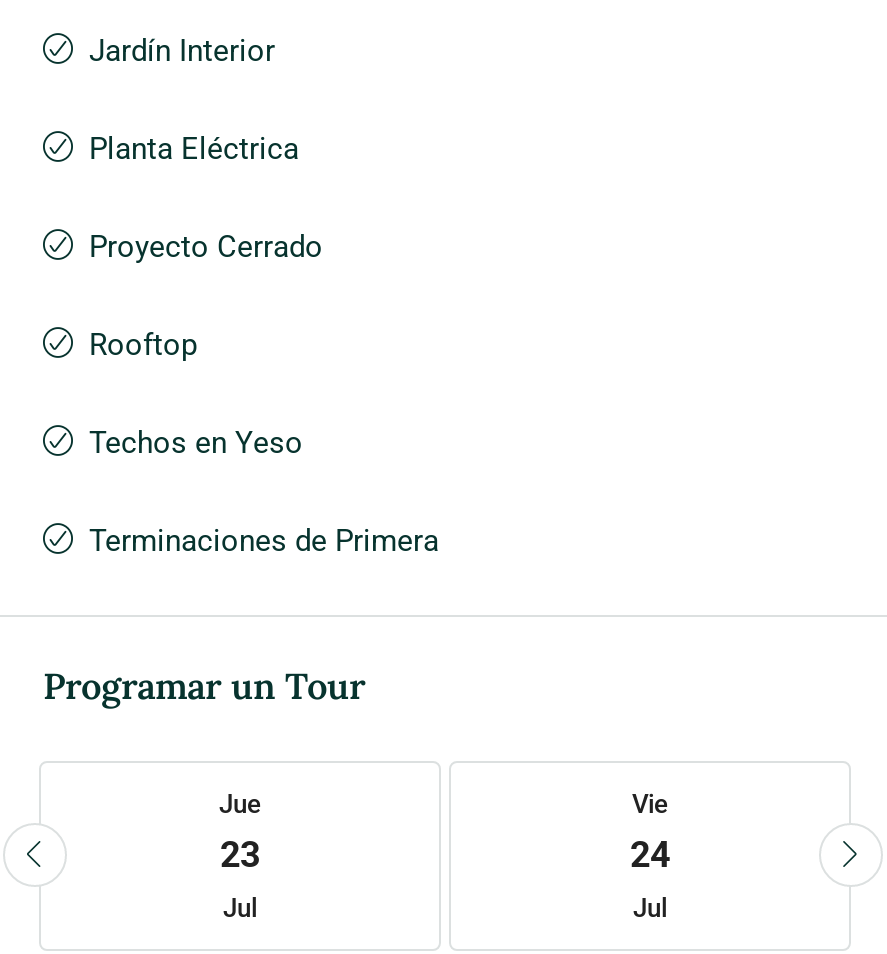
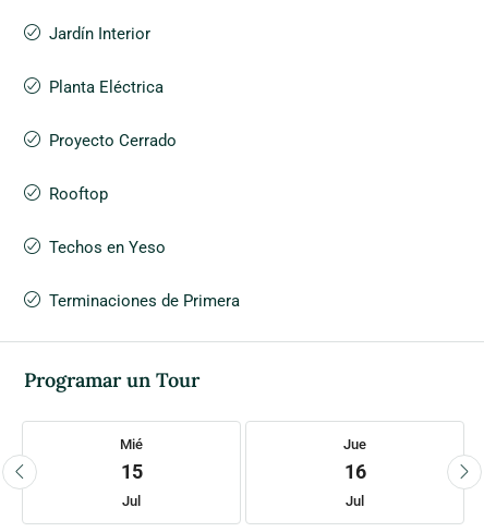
[219,789,261,875] Jue | 23 -> [120,436,143,483] Mié | 15
[630,789,670,875] Vie | 24 -> [343,436,366,483] Jue | 16

